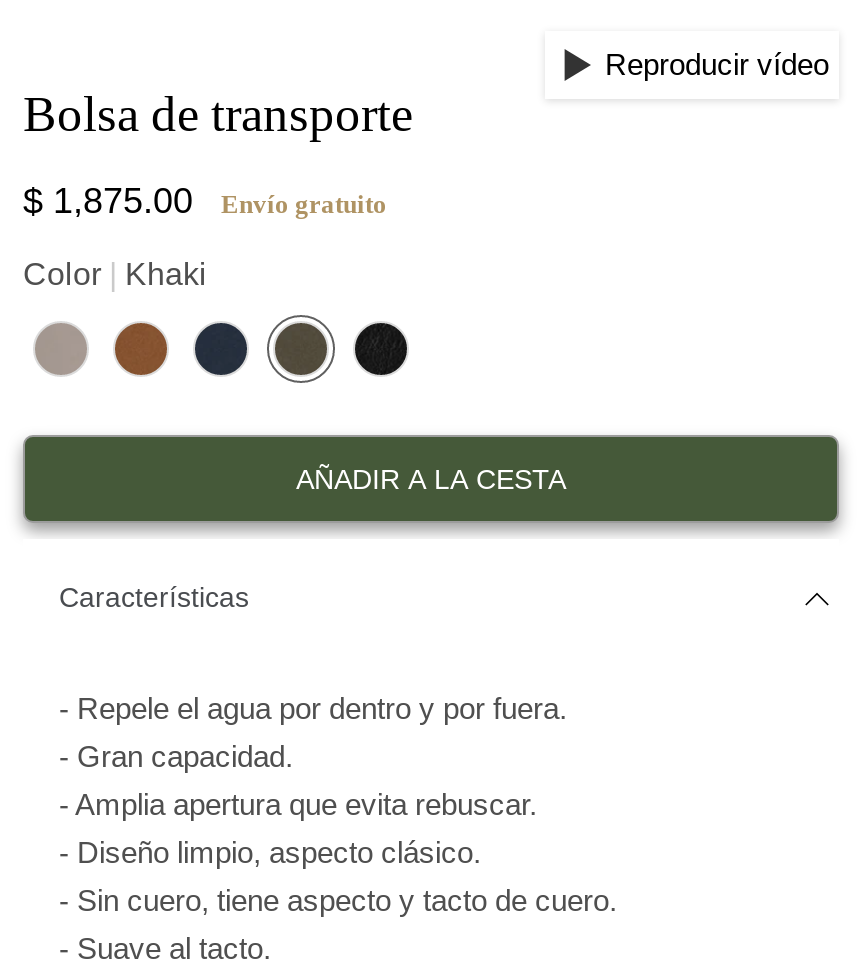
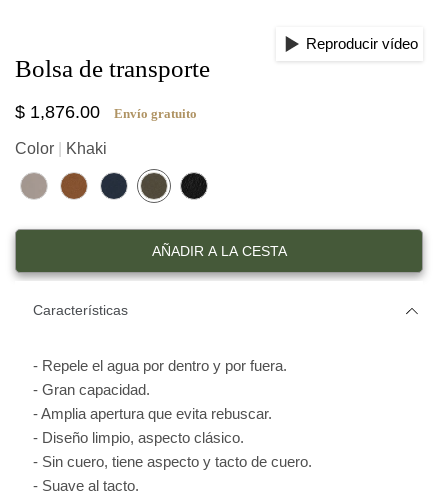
[23,180,387,220] $ 1,875.00 Envío gratuito -> [15,102,197,122] $ 1,876.00 Envío gratuito

